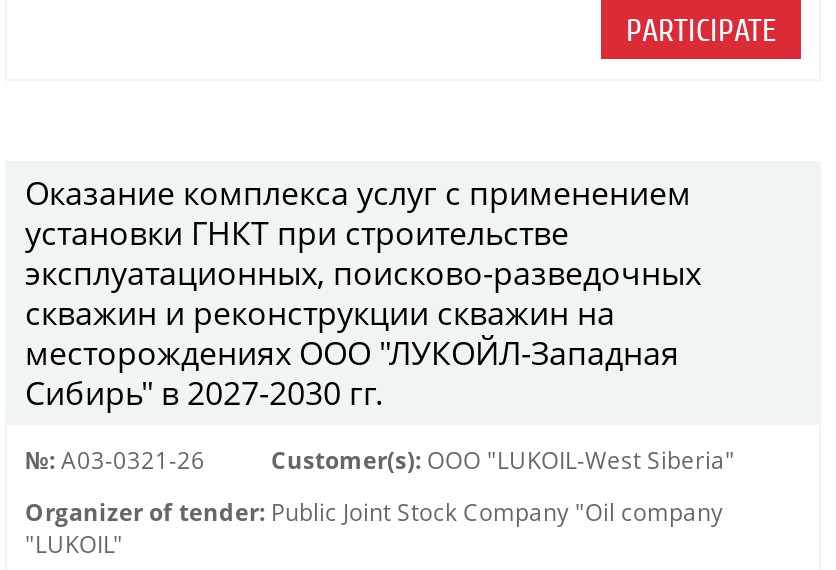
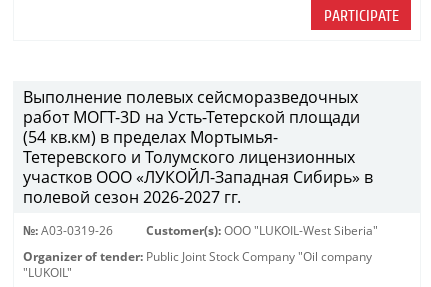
[25,171,701,415] Оказание комплекса услуг с применением | установки ГНКТ при строительстве | эксплуатационных, поисково-разведочных | скважин и реконструкции скважин на | месторождениях ООО "ЛУКОЙЛ-Западная | Сибирь" в 2027-2030 гг. -> [23,86,373,208] Выполнение полевых сейсморазведочных | работ МОГТ-3D на Усть-Тетерской площади | (54 кв.км) в пределах Мортымья- | Тетеревского и Толумского лицензионных | участков ООО «ЛУКОЙЛ-Западная Сибирь» в | полевой сезон 2026-2027 гг.
[25,445,205,475] №: A03-0321-26 -> [23,223,113,238] №: A03-0319-26

